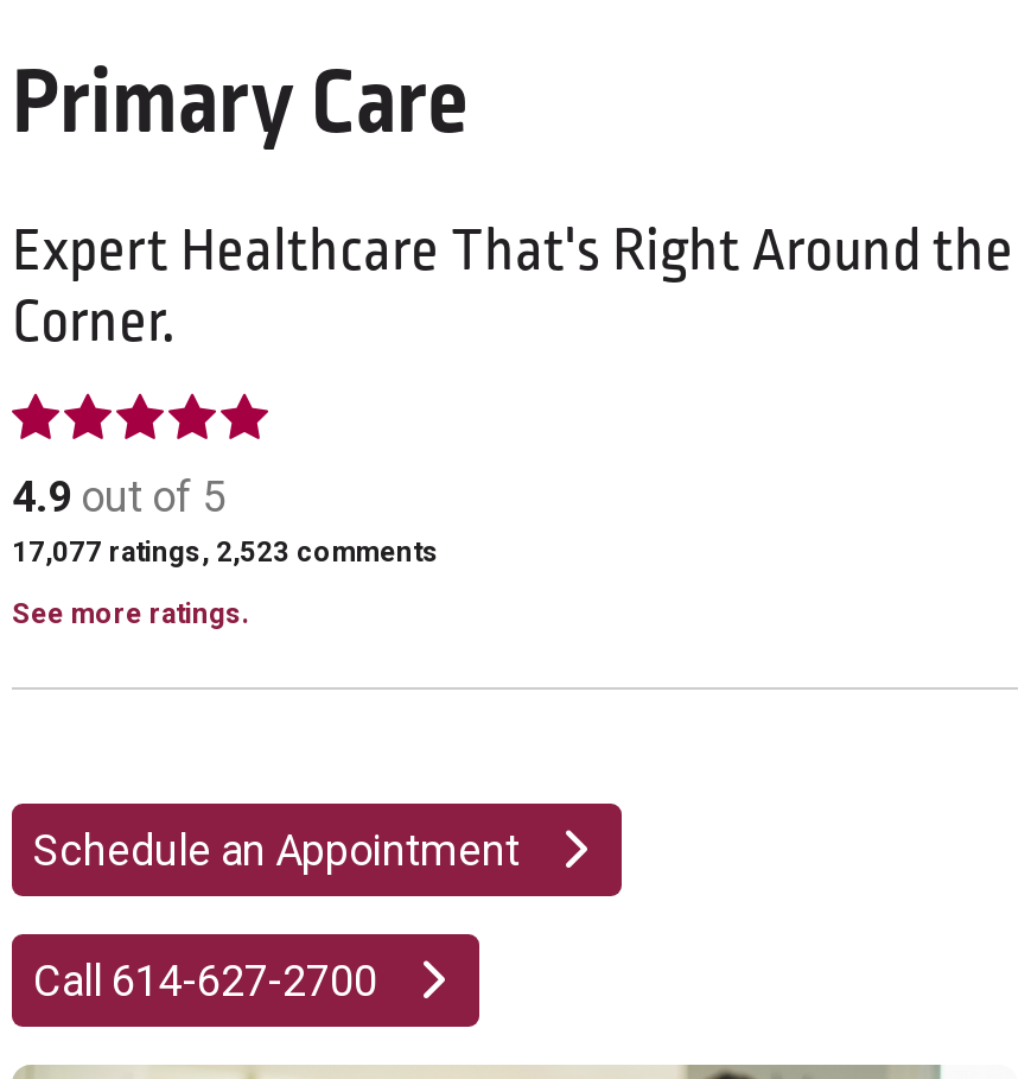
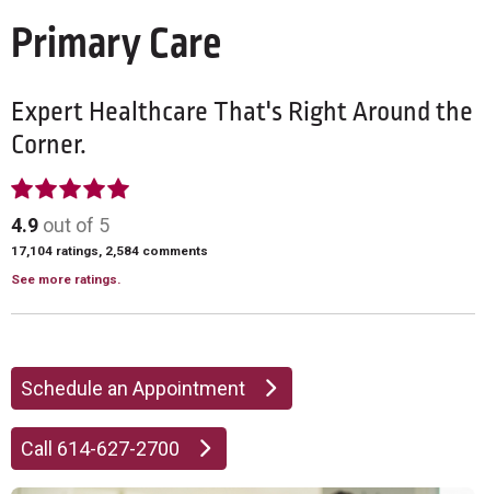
[12,535,439,569] 17,077 ratings, 2,523 comments -> [11,243,208,259] 17,104 ratings, 2,584 comments

